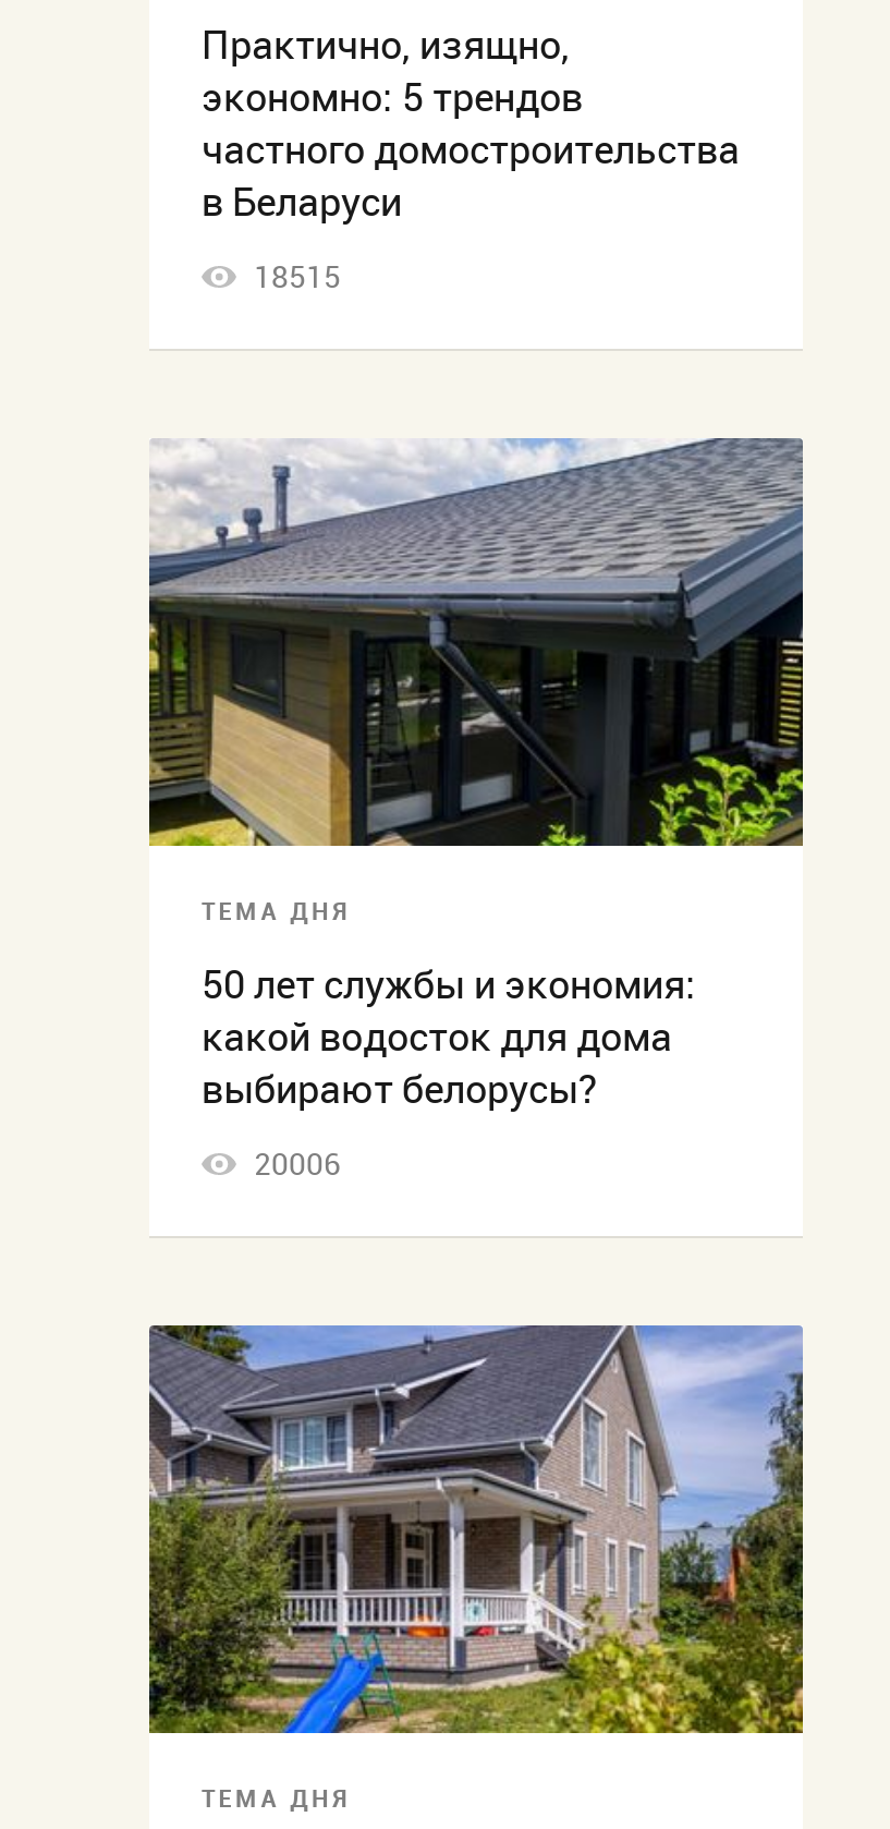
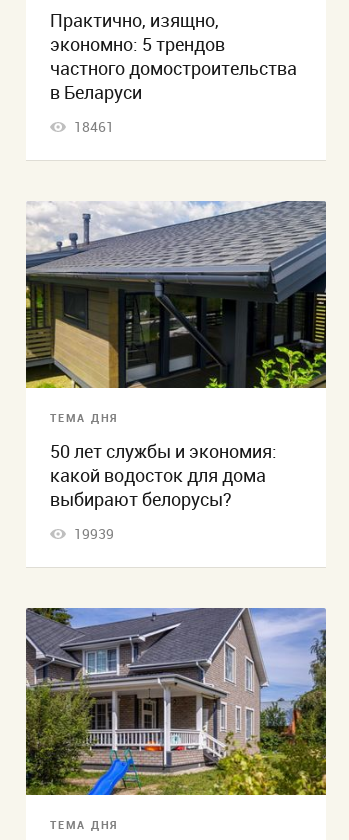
[254,259,341,294] 18515 -> [74,119,114,135] 18461
[254,1147,341,1182] 20006 -> [74,526,114,542] 19939

